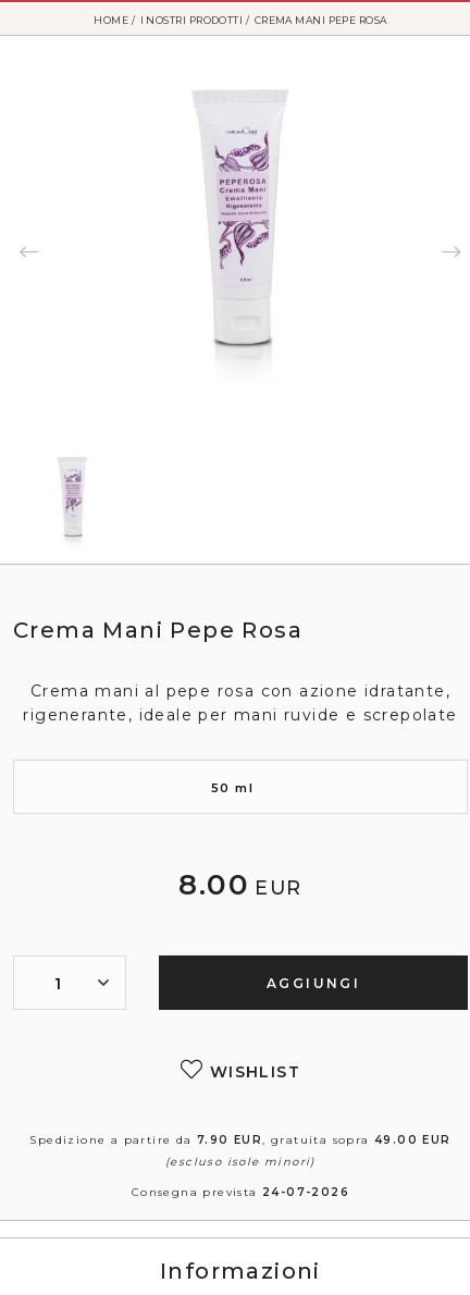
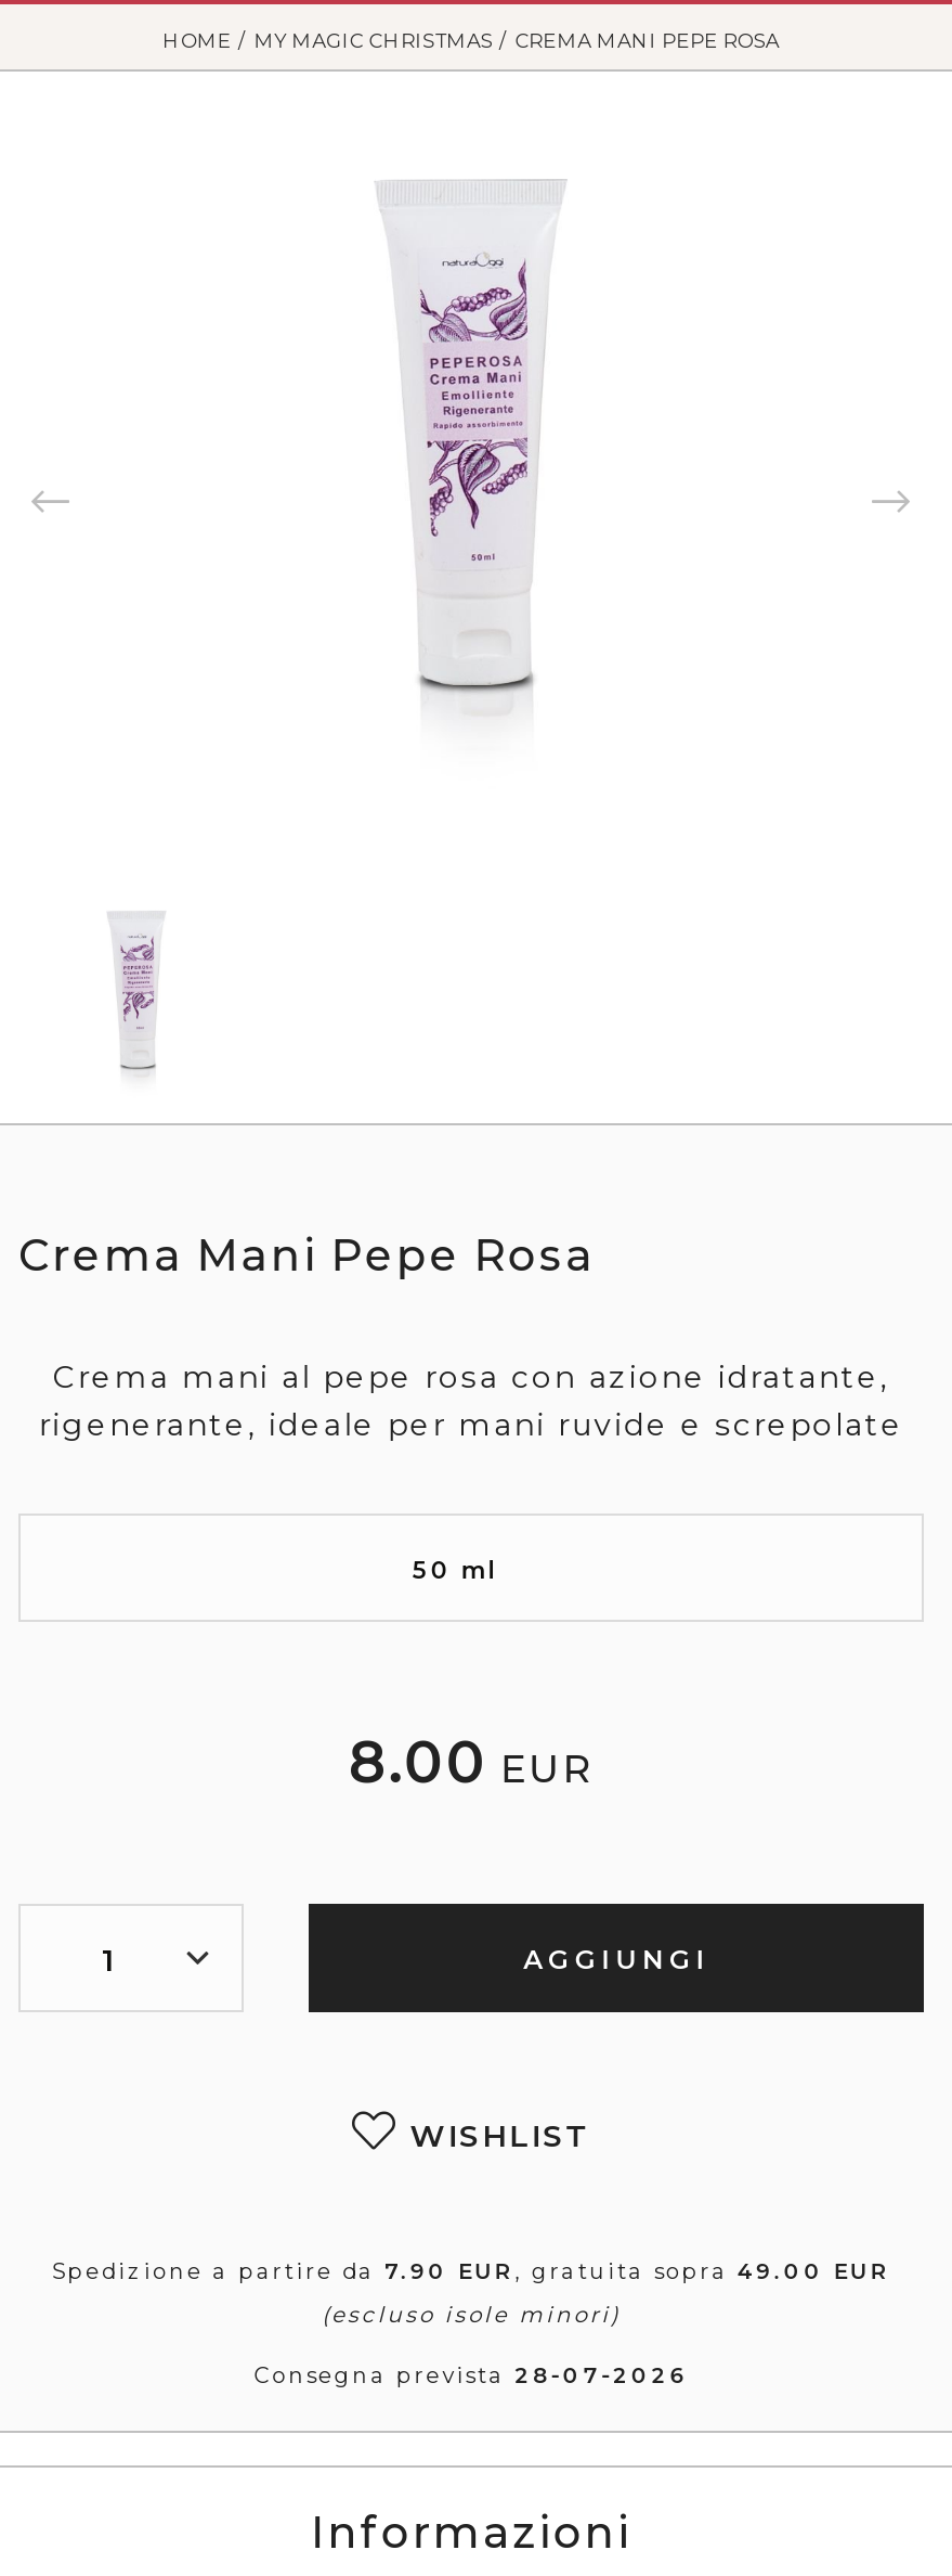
[140,14,243,26] I NOSTRI PRODOTTI -> [254,28,493,52] MY MAGIC CHRISTMAS
[132,1186,349,1200] Consegna prevista 24-07-2026 -> [254,2362,688,2391] Consegna prevista 28-07-2026

